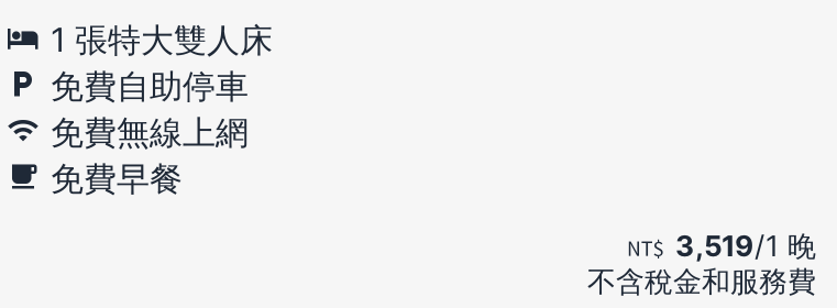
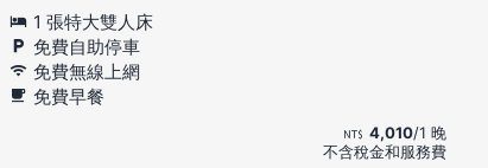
[675,227,816,262] 3,519/1 晚 -> [369,122,446,141] 4,010/1 晚

